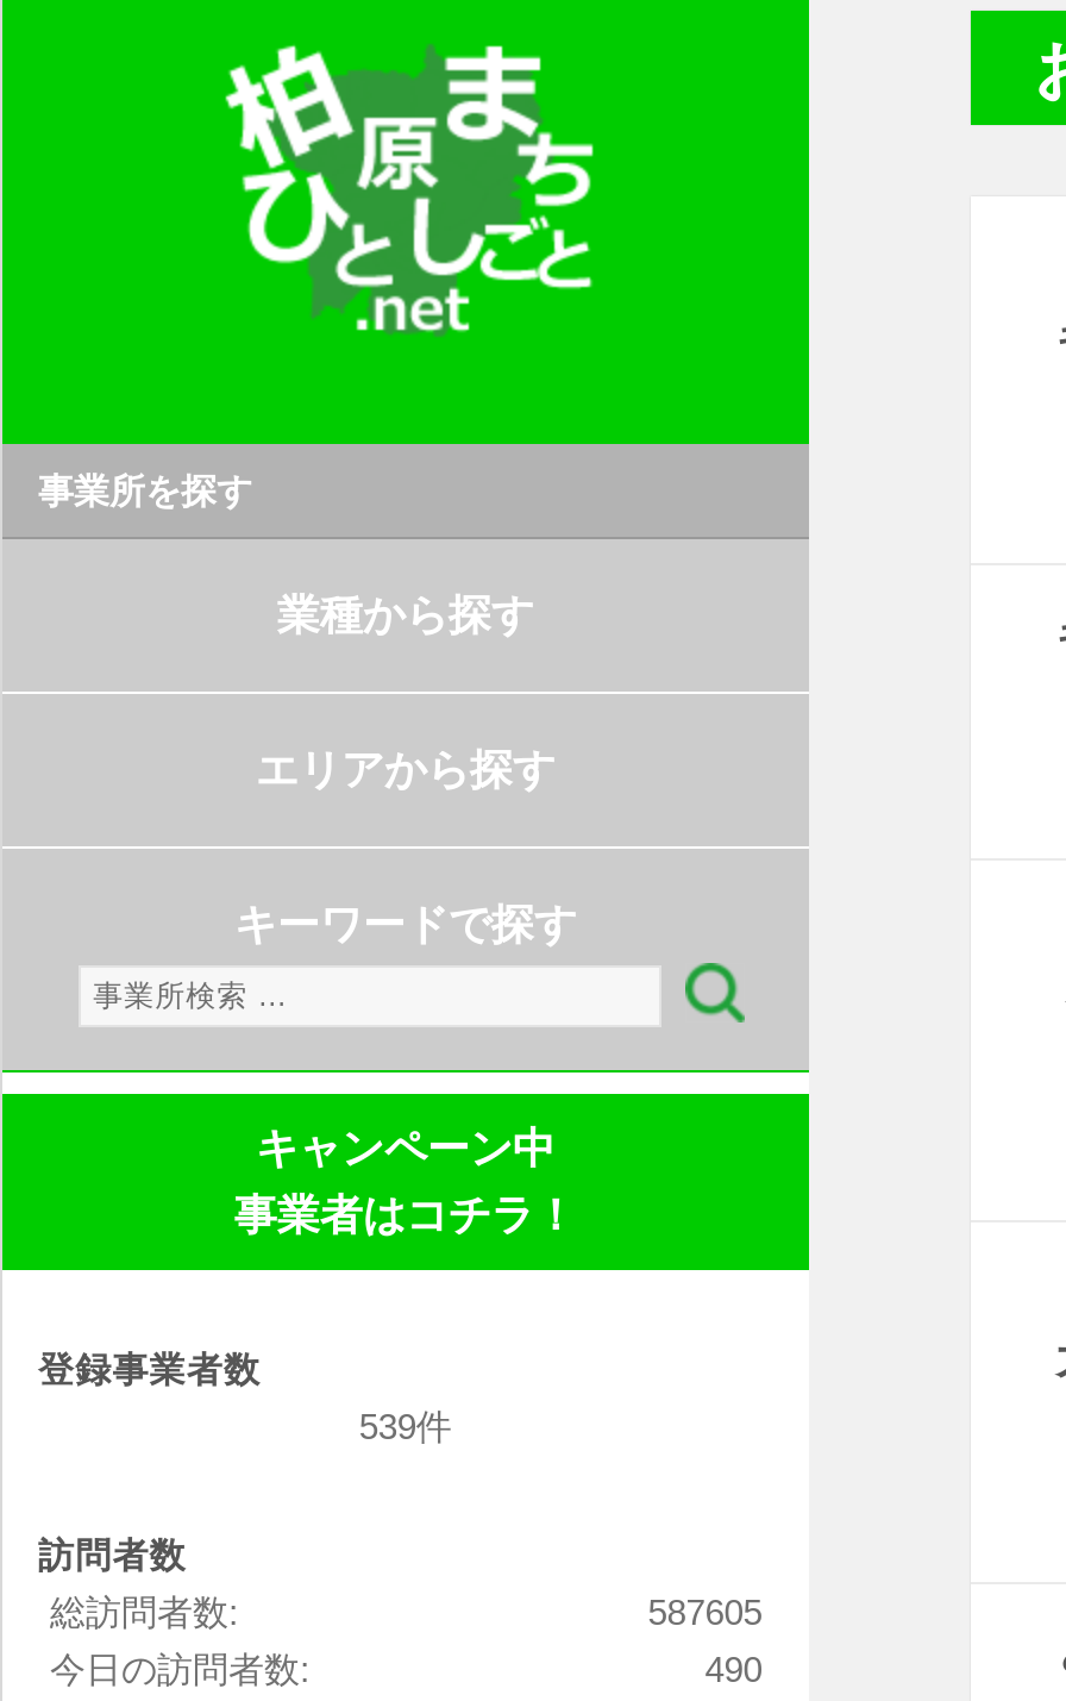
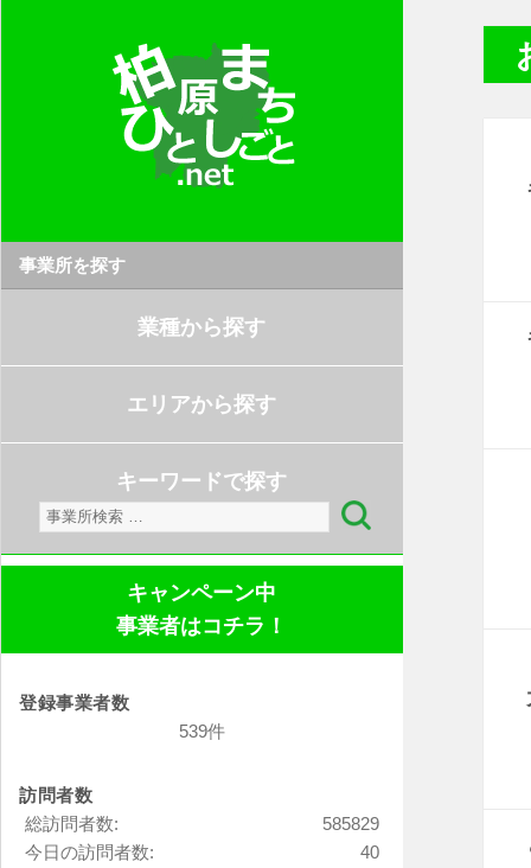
[648,1591,762,1632] 587605 -> [323,813,380,833] 585829
[705,1648,762,1689] 490 -> [361,842,380,862] 40

